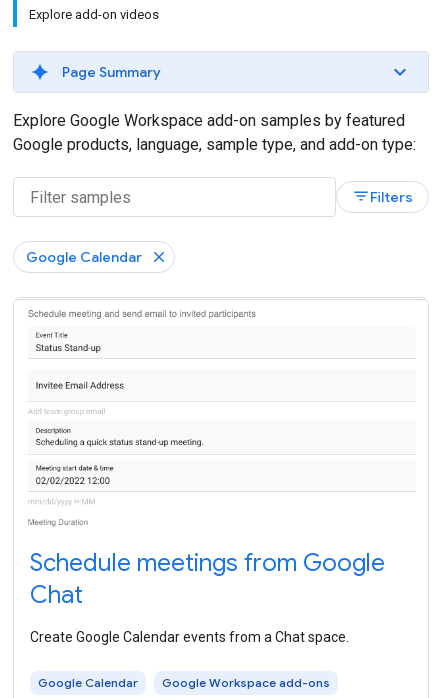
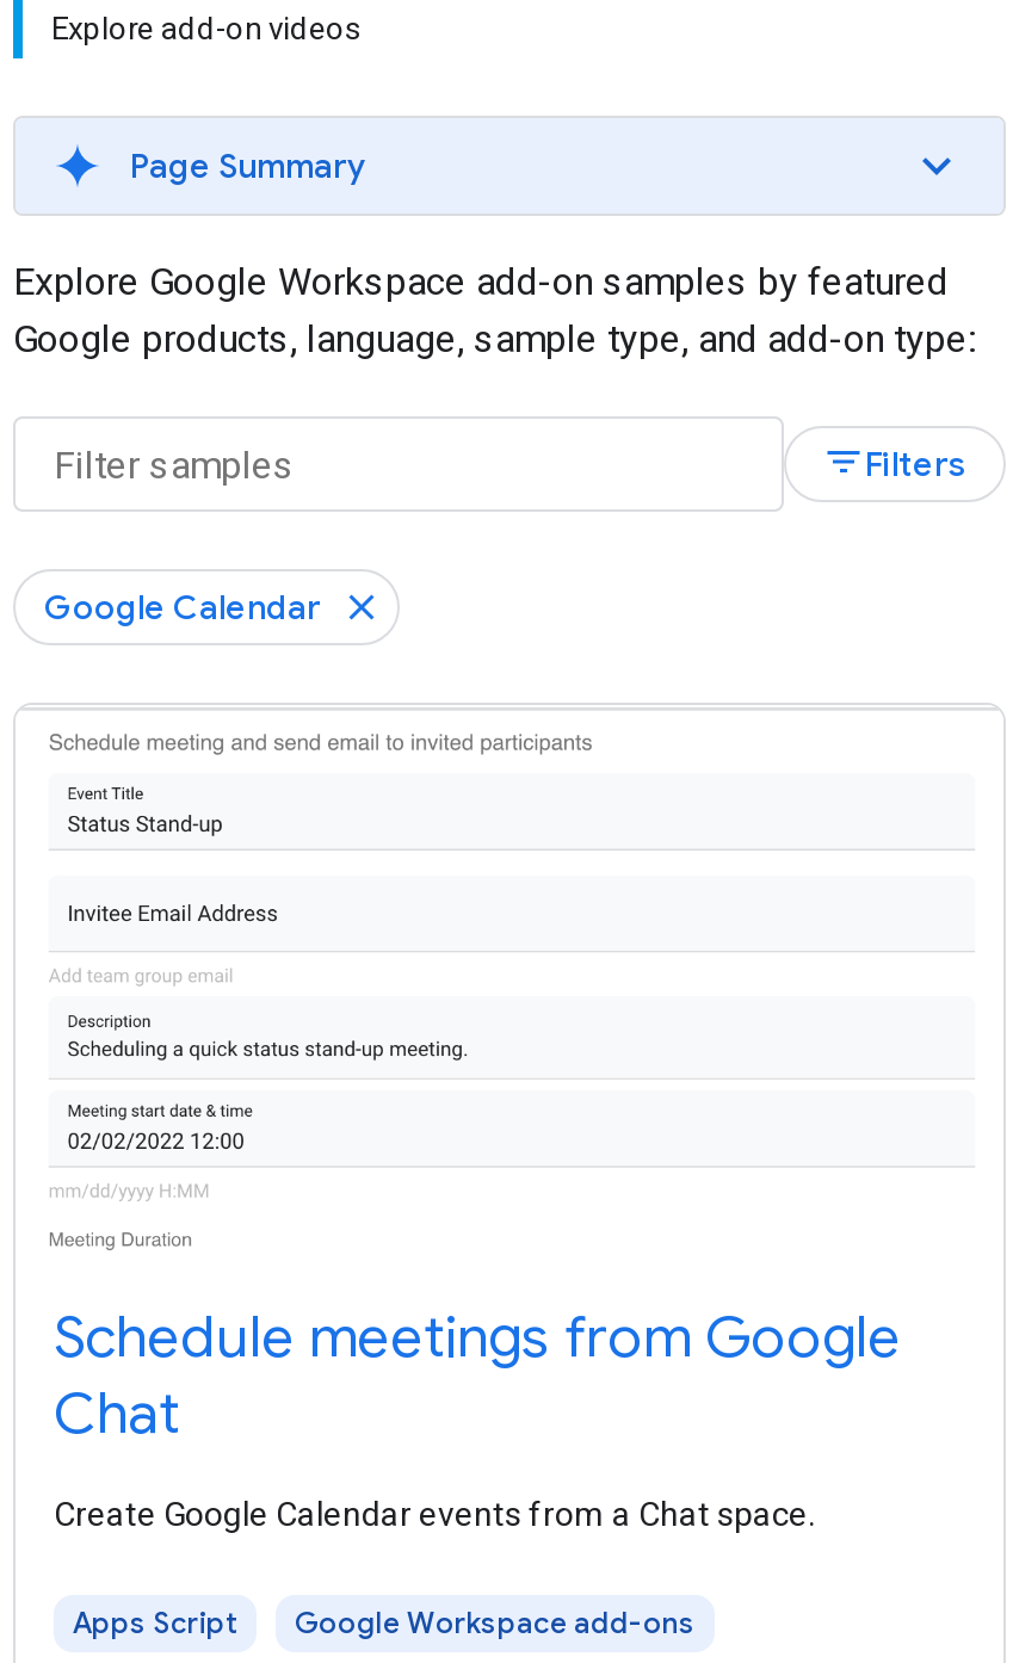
[38,675,138,690] Google Calendar -> [73,1604,237,1640] Apps Script

